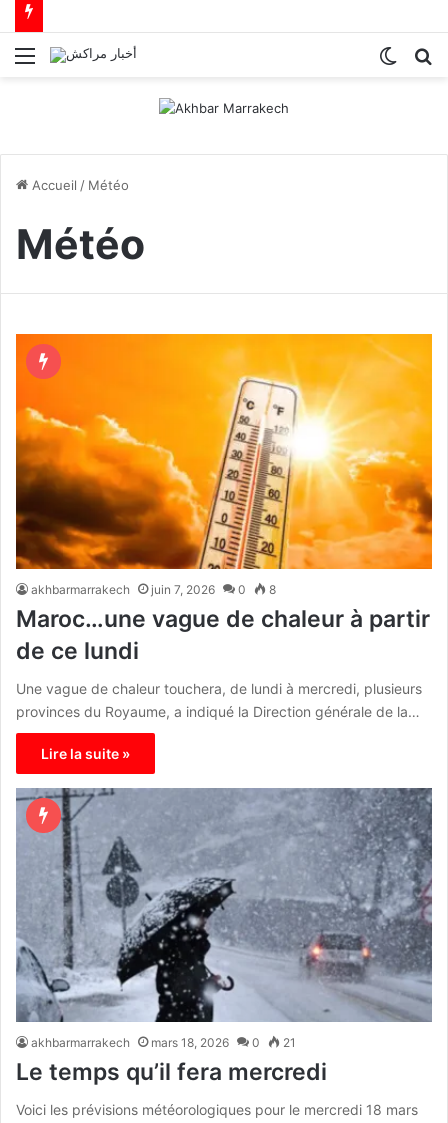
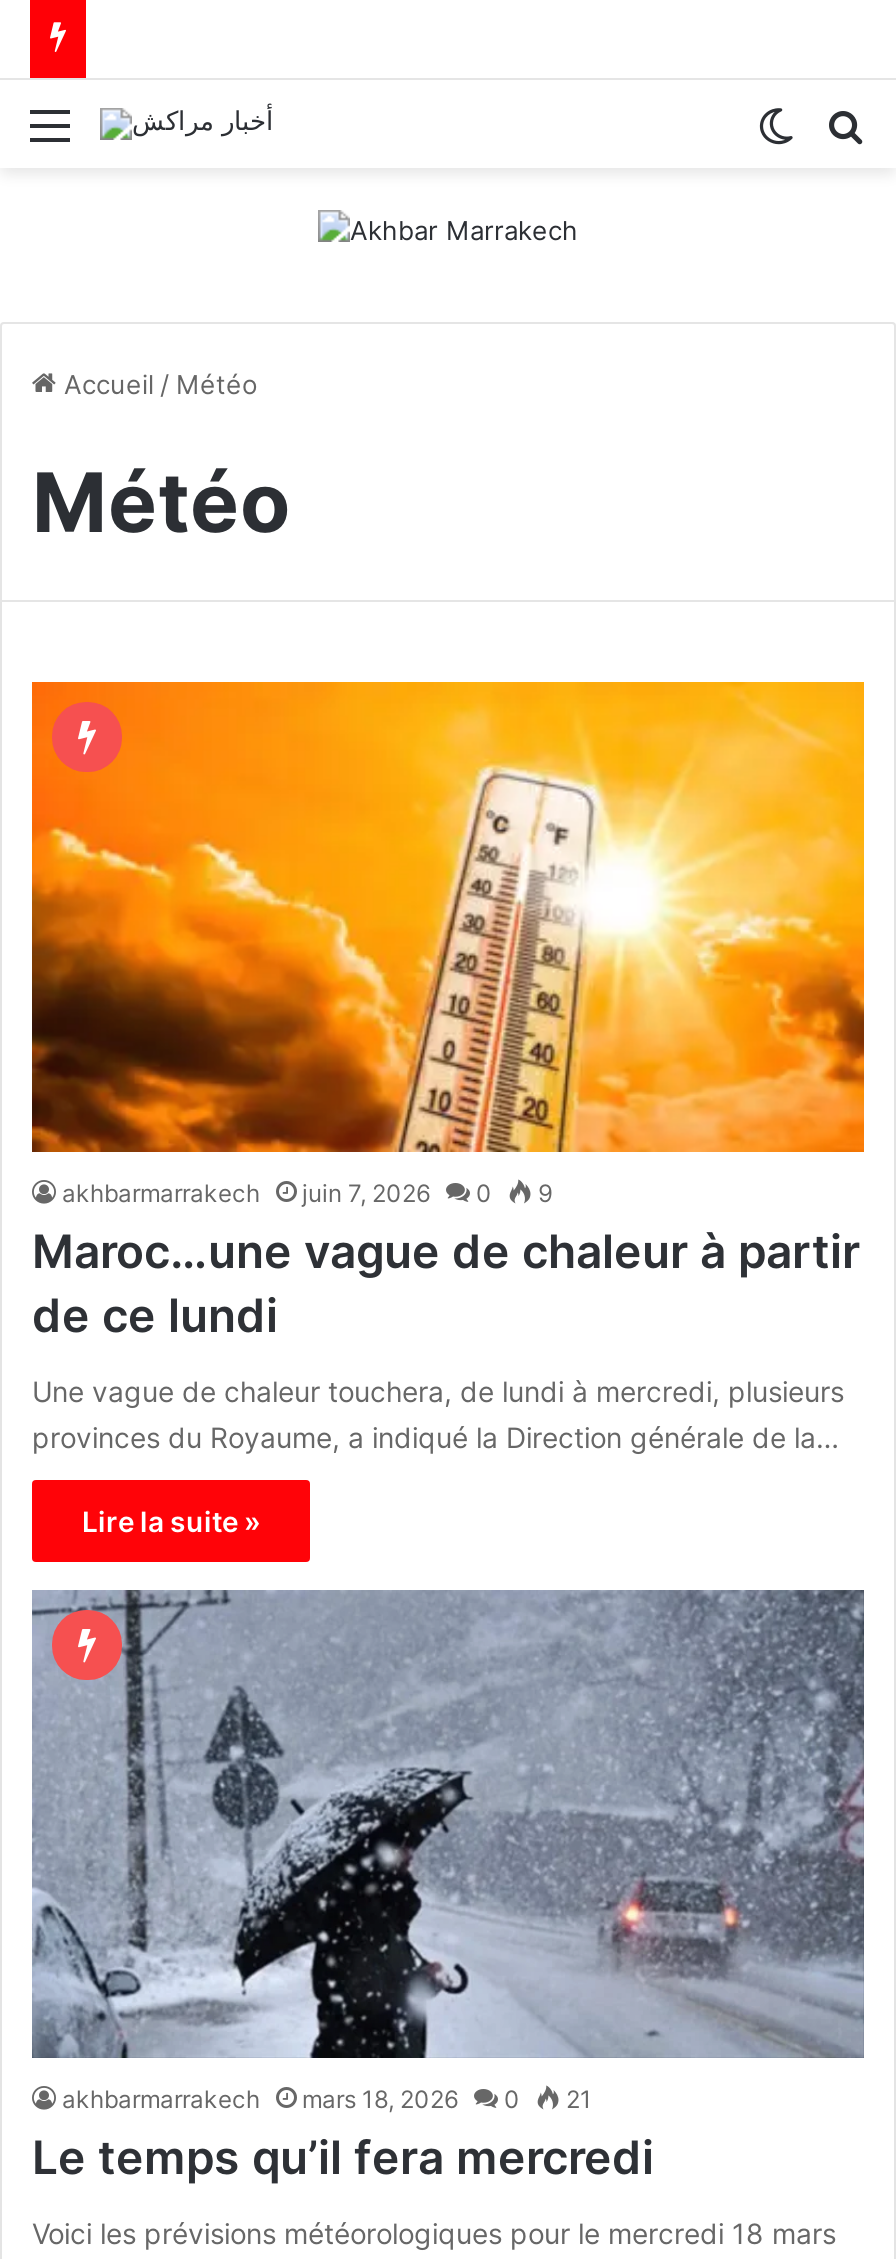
[31,582,276,597] akhbarmarrakech juin 7, 2026 0 8 -> [62,1177,552,1207] akhbarmarrakech juin 7, 2026 0 9

